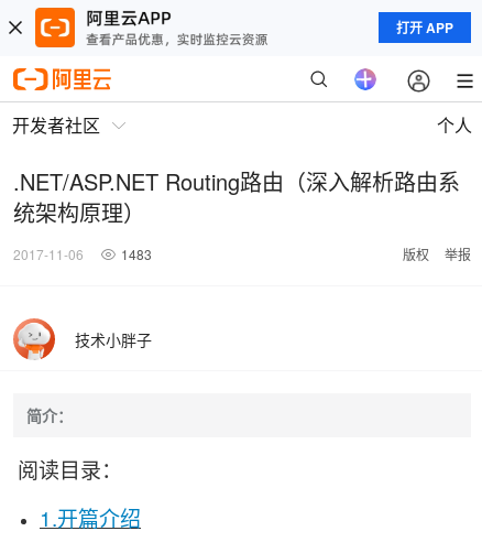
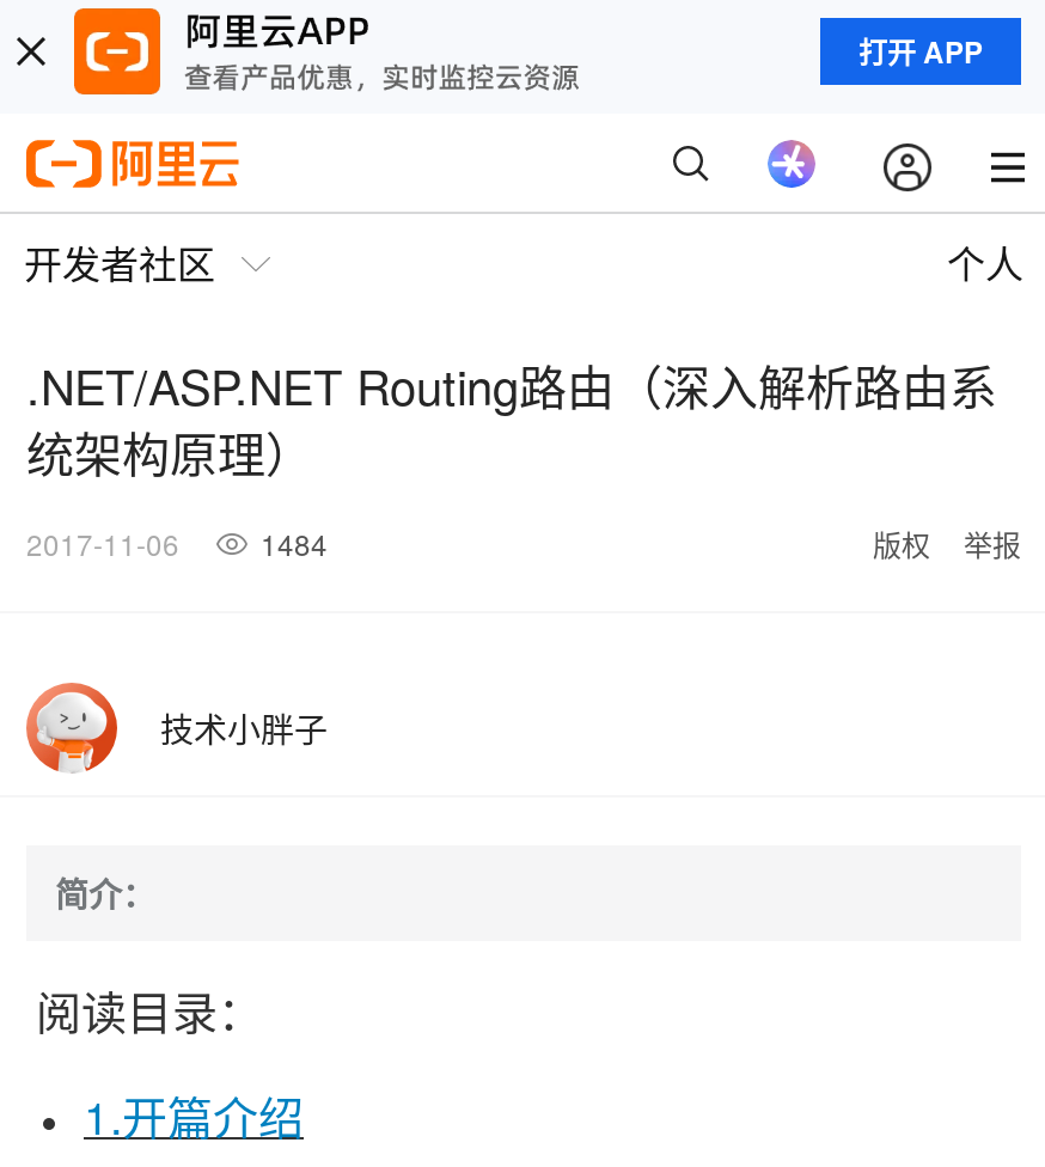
[13,245,152,263] 2017-11-06 1483 -> [26,523,328,563] 2017-11-06 1484

